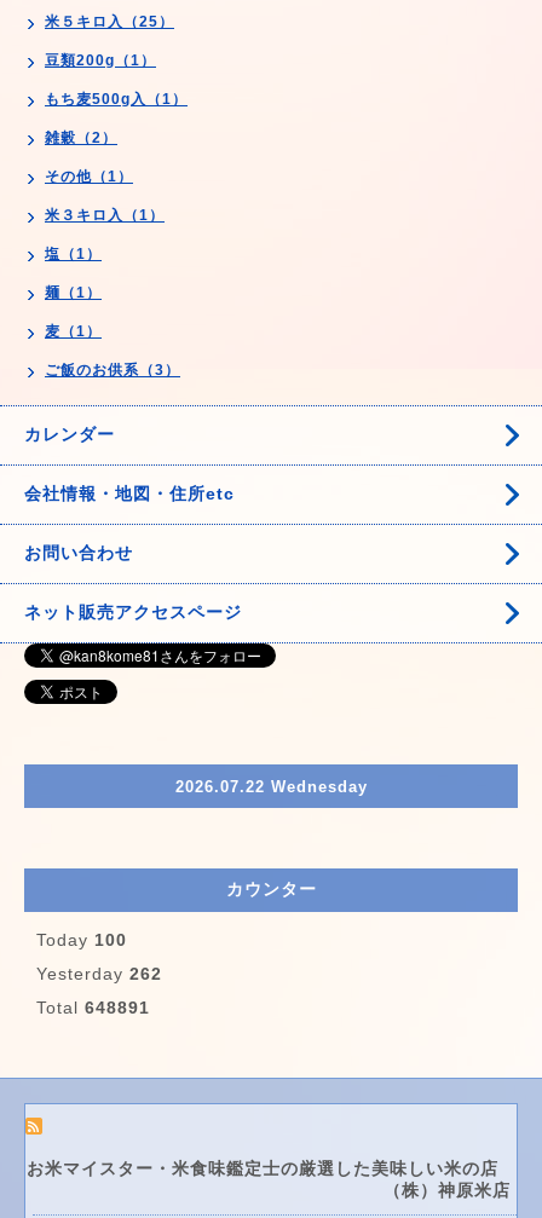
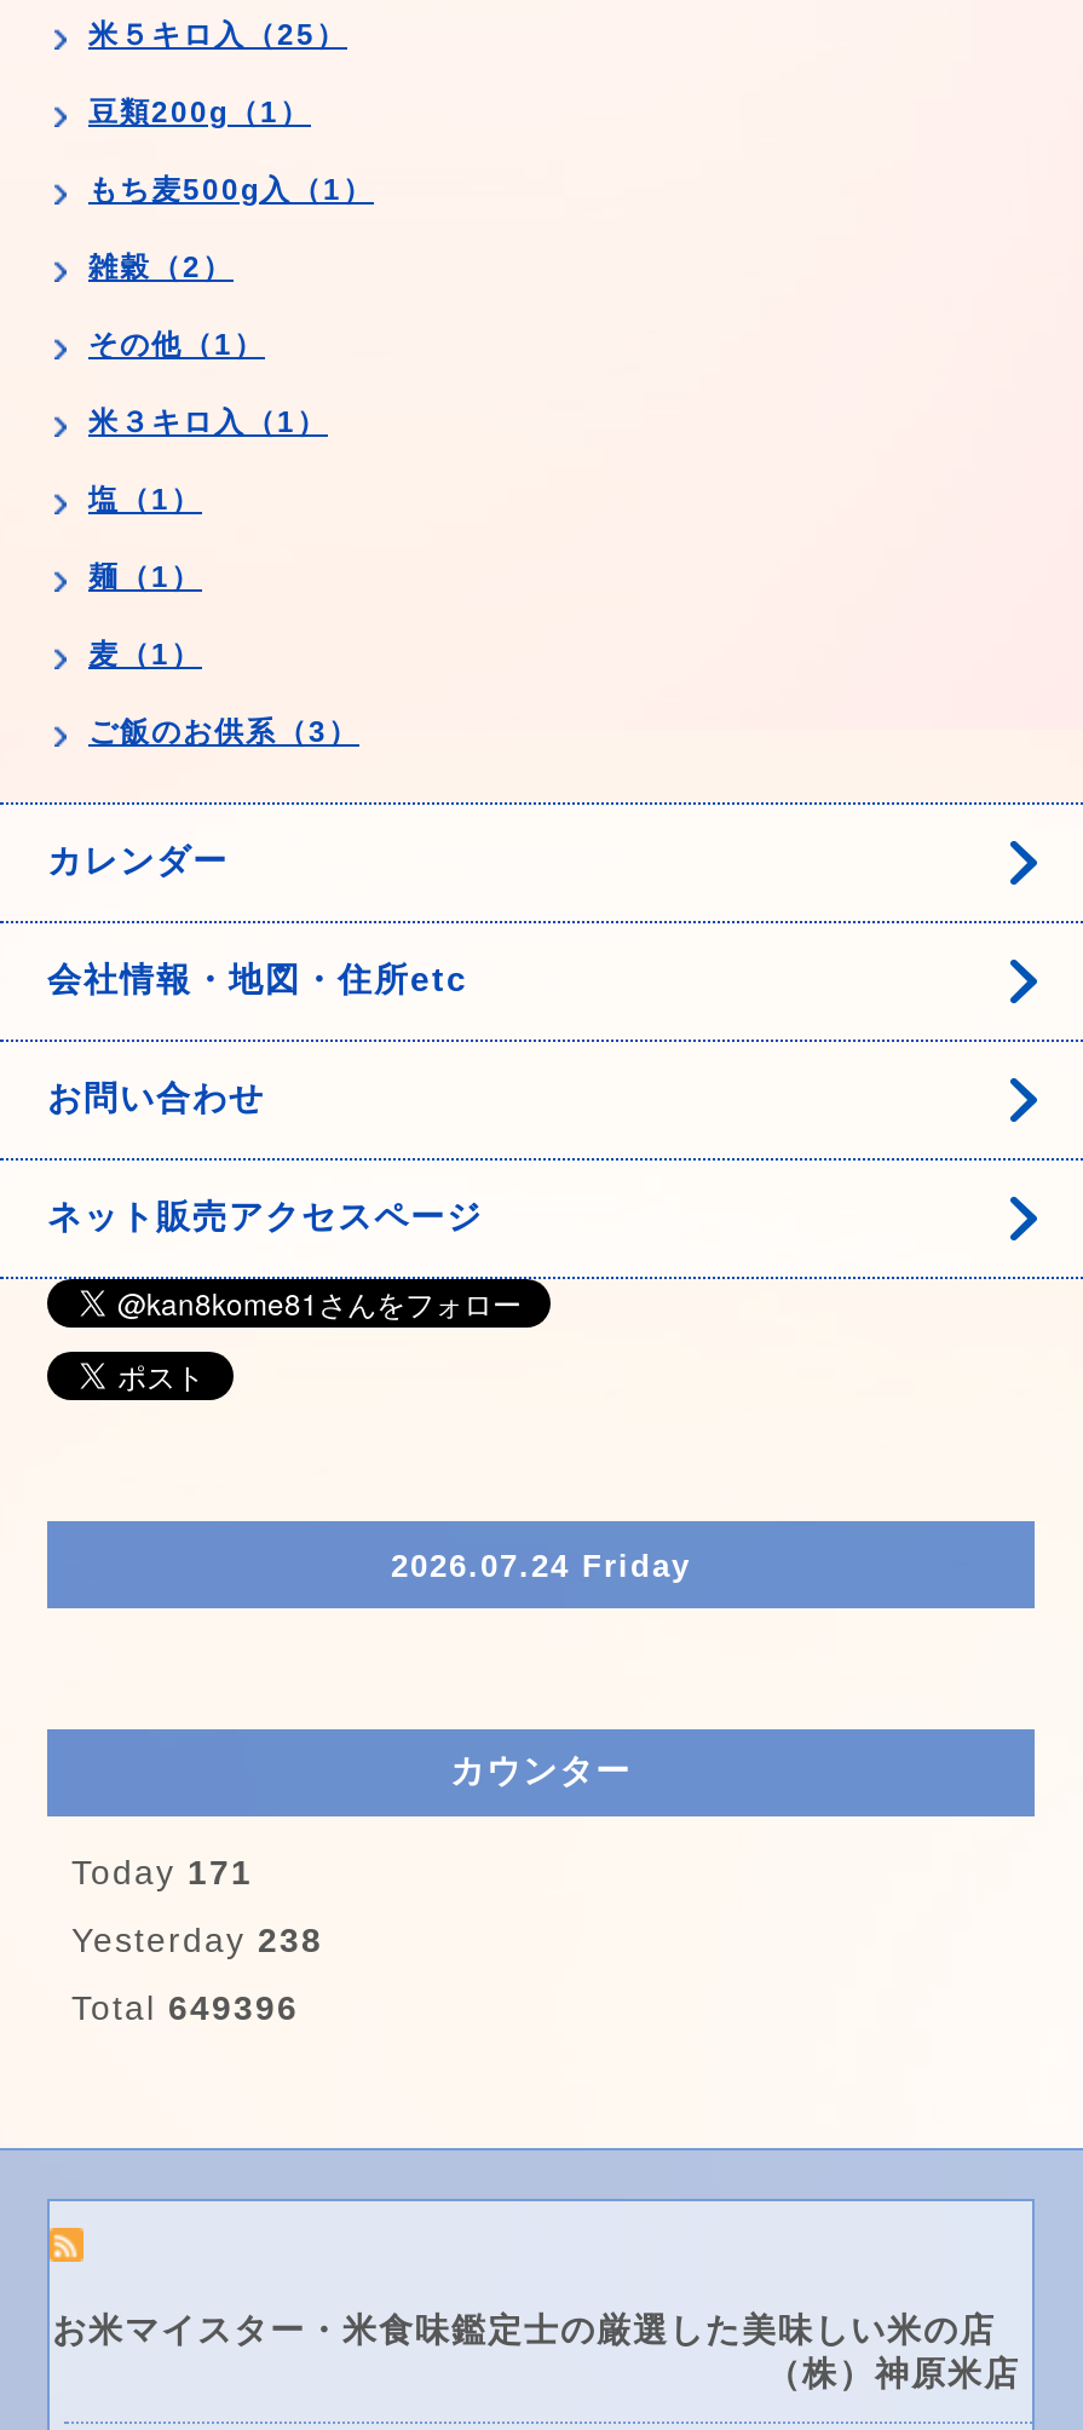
[175,777,367,795] 2026.07.22 Wednesday -> [391,1547,691,1583] 2026.07.24 Friday
[36,930,127,949] Today 100 -> [71,1853,253,1891] Today 171
[36,964,162,983] Yesterday 262 -> [71,1921,323,1959] Yesterday 238
[36,998,150,1017] Total 648891 -> [71,1988,299,2027] Total 649396

